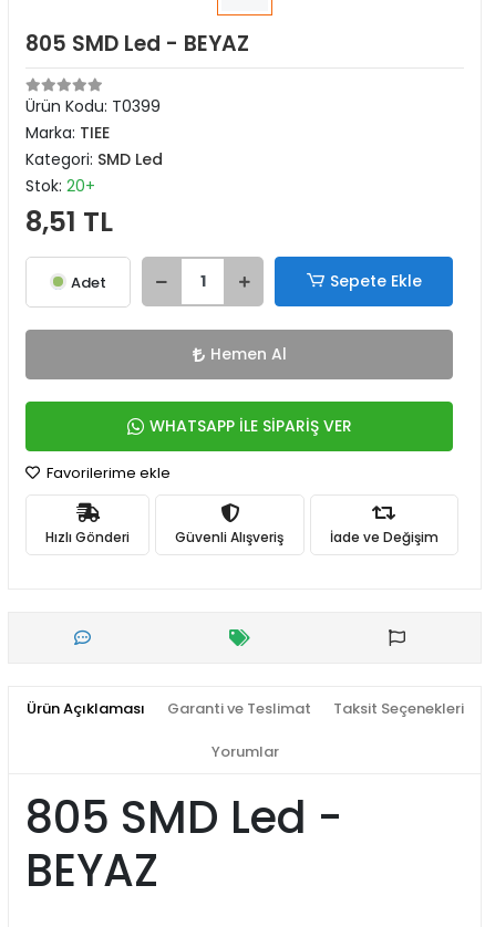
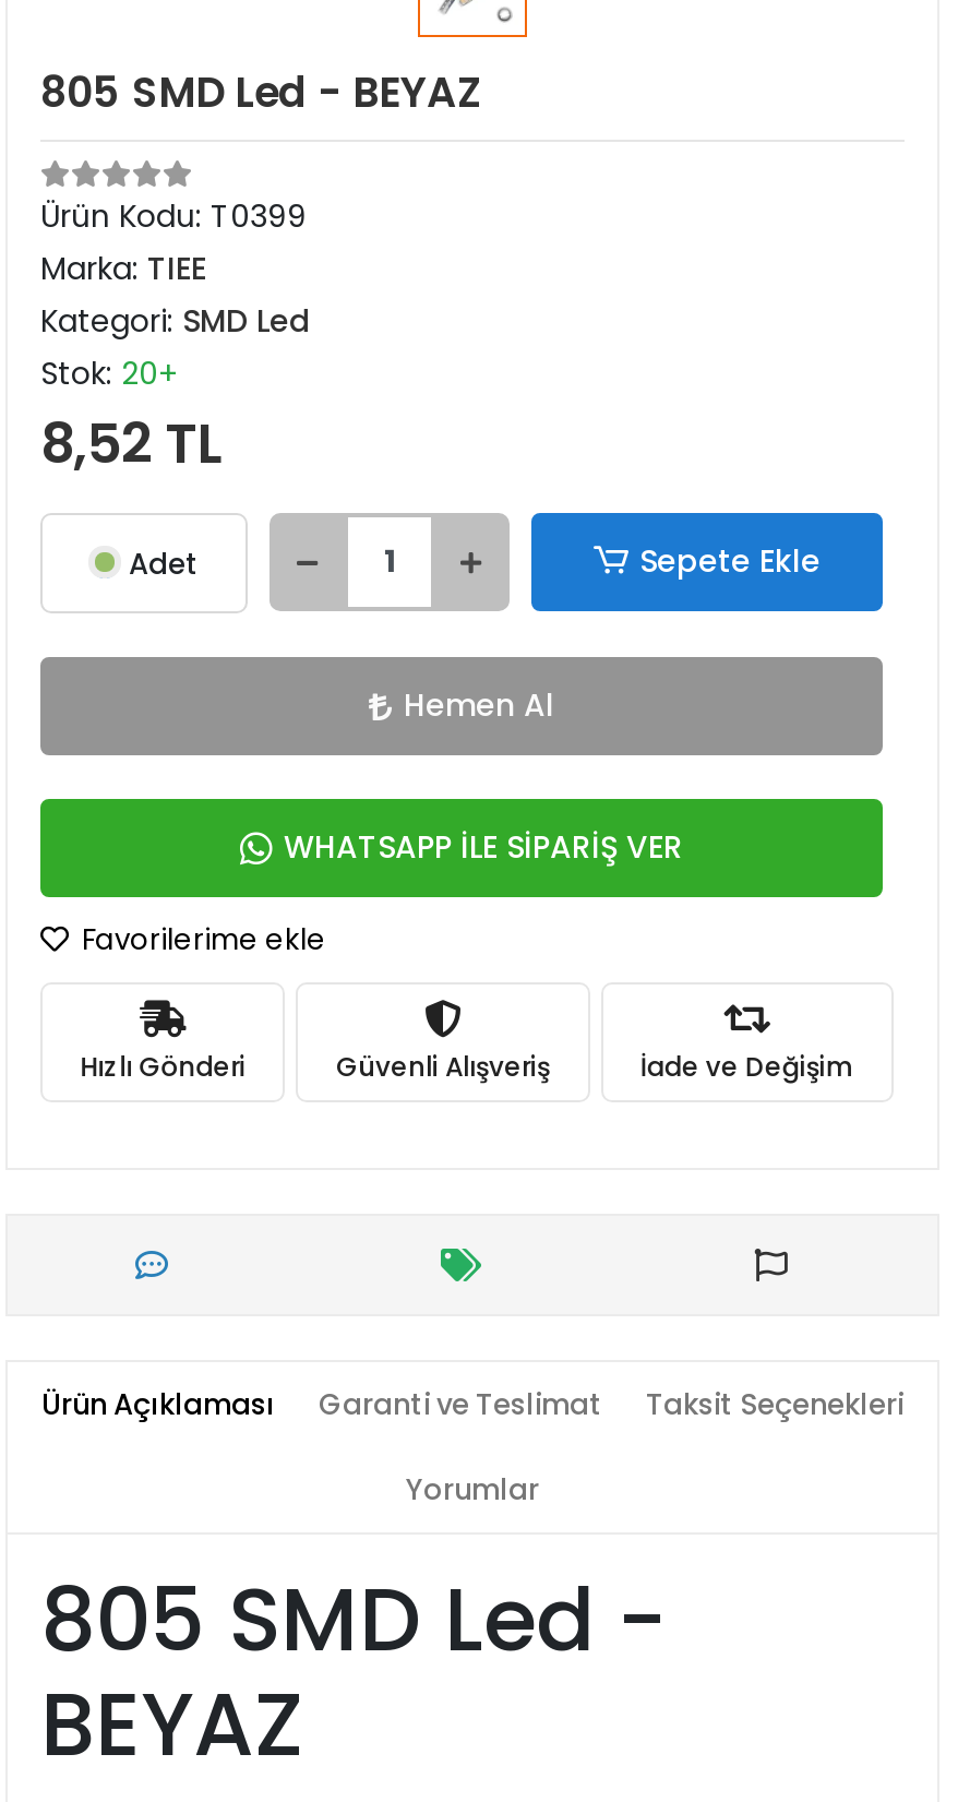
[25,202,113,241] 8,51 TL -> [40,406,224,482] 8,52 TL

